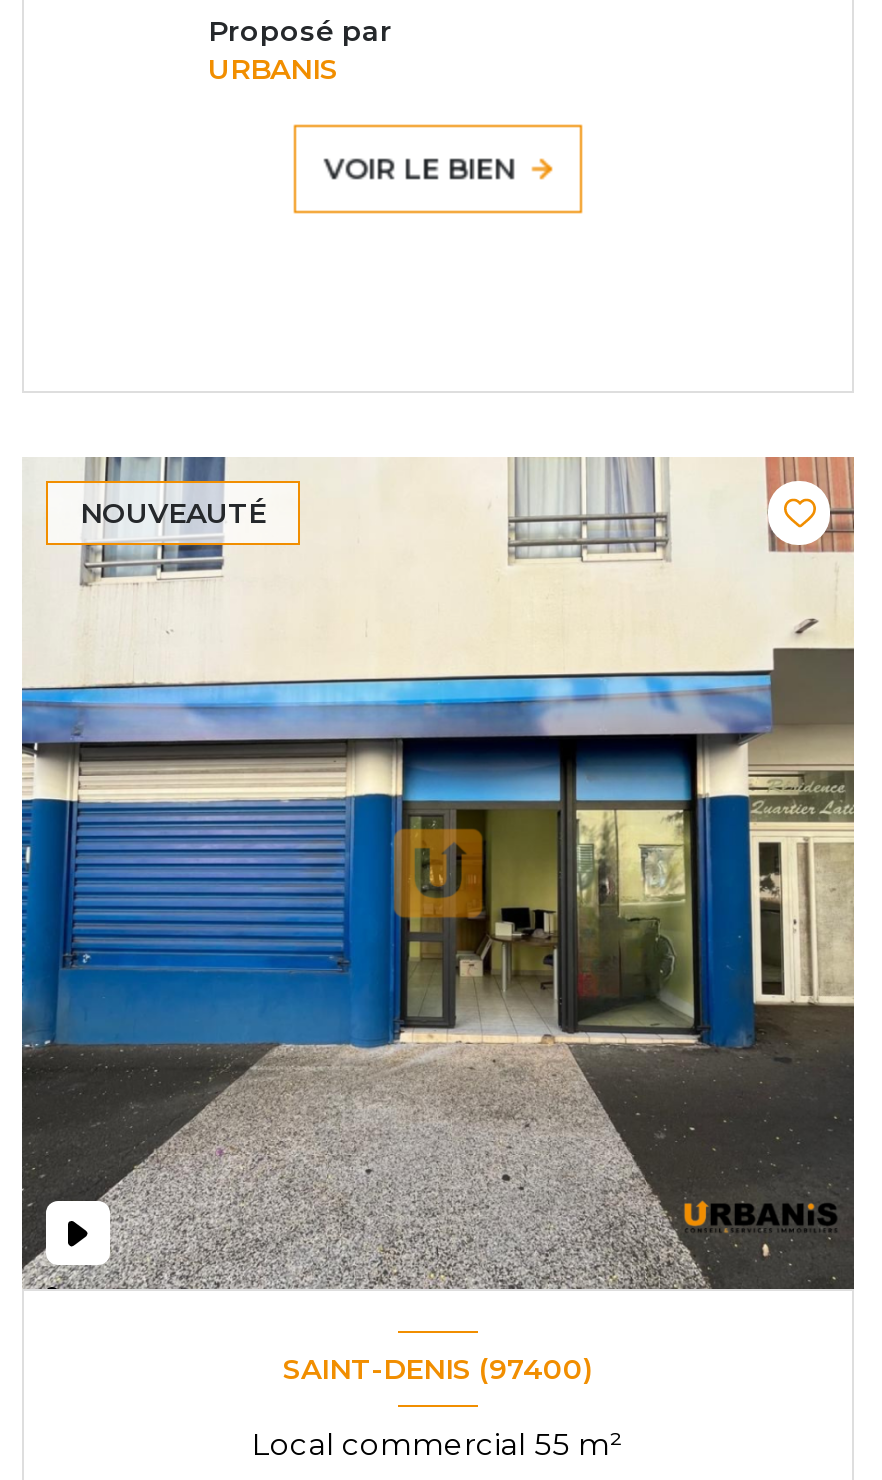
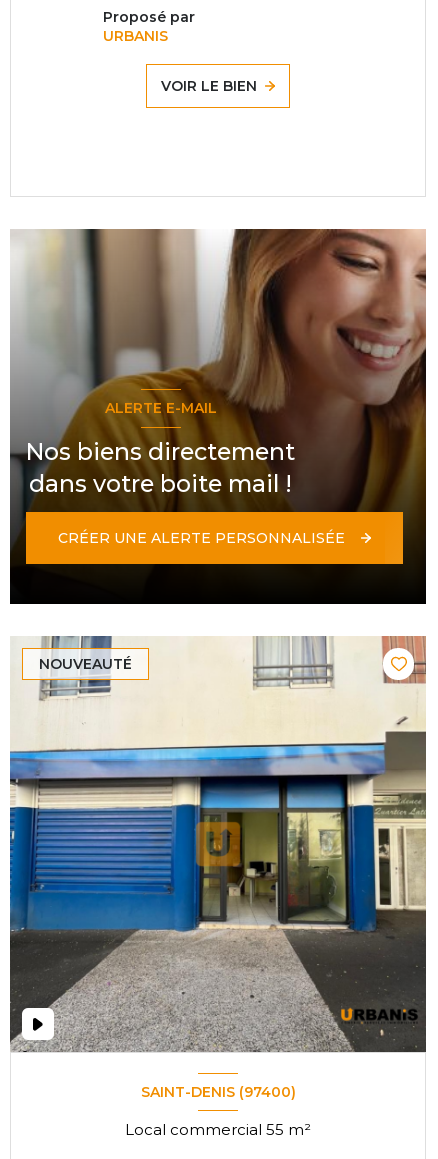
none -> [10,228,427,605] [image] | ALERTE E-MAIL | Nos biens directement | dans votre boite mail ! | CRÉER UNE ALERTE PERSONNALISÉE

